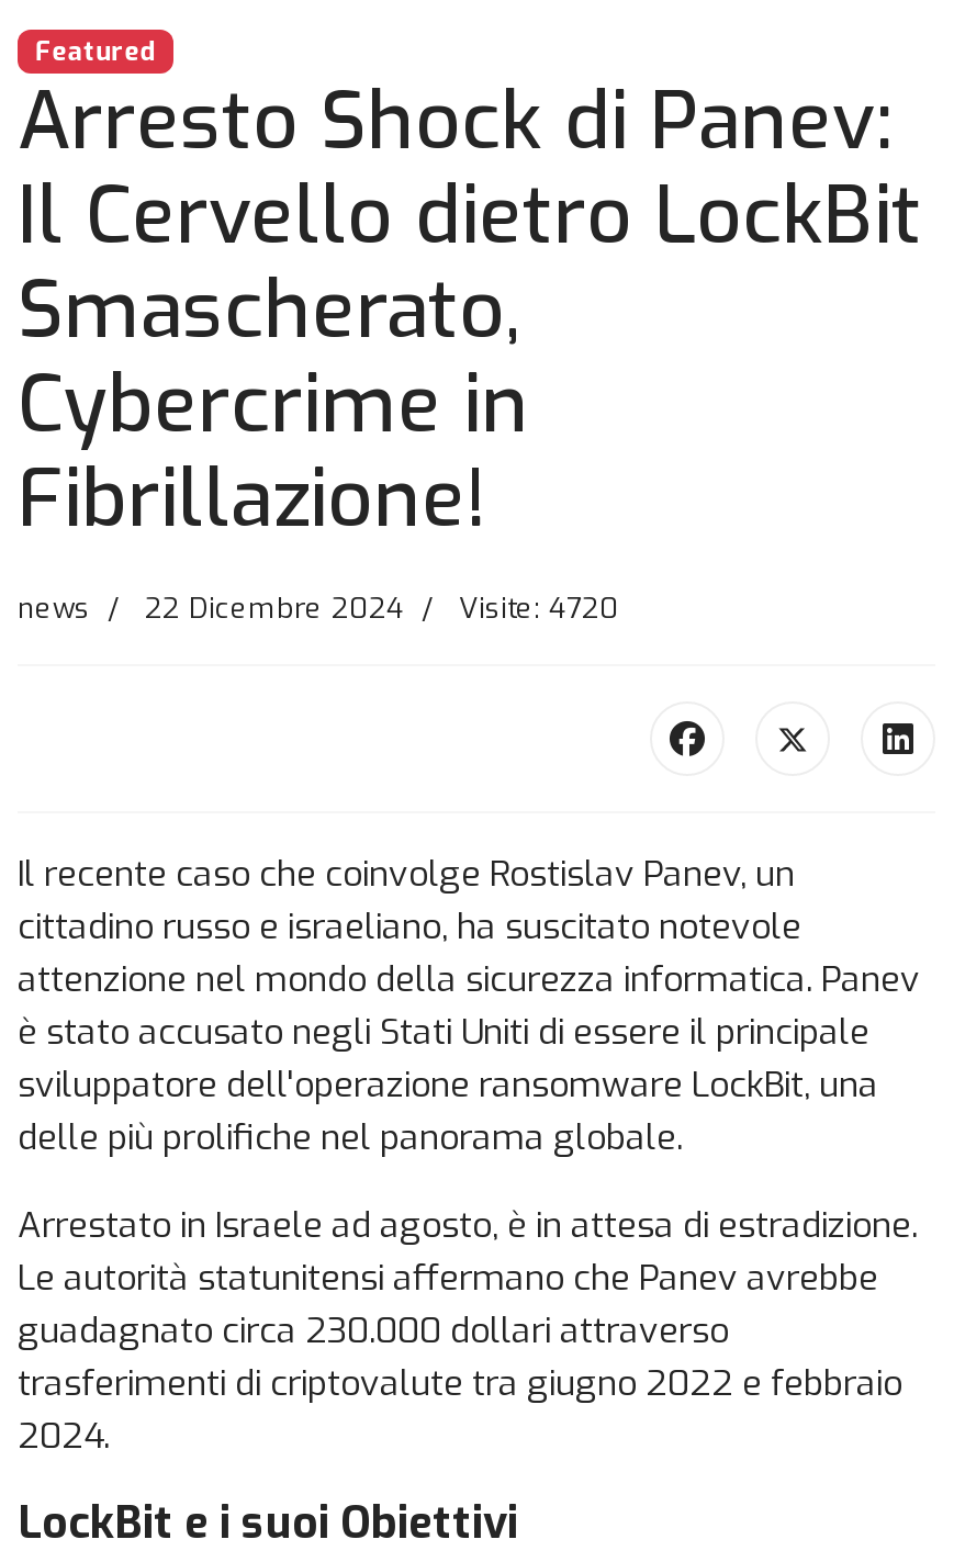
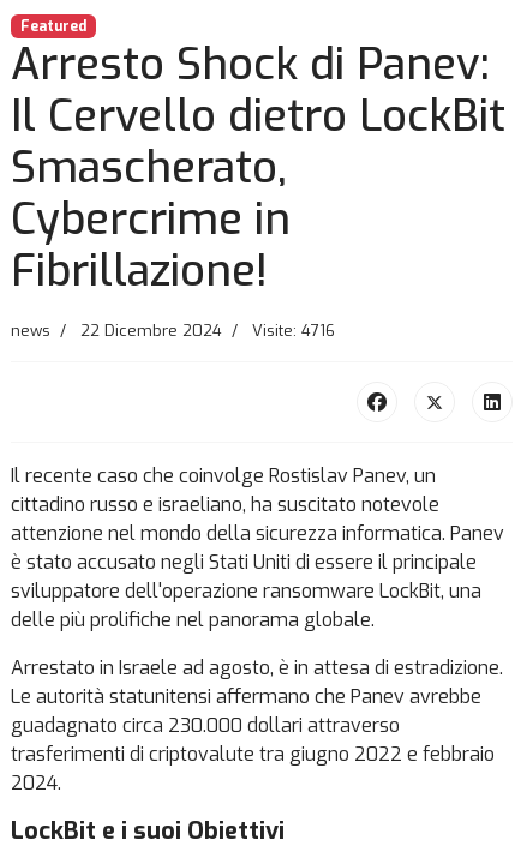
[18,589,619,627] news 22 Dicembre 2024 Visite: 4720 -> [11,320,335,341] news 22 Dicembre 2024 Visite: 4716

